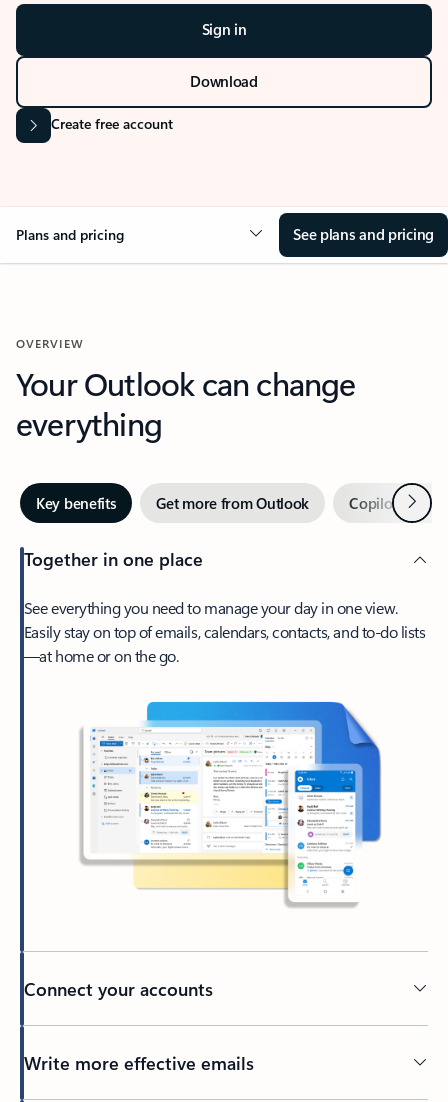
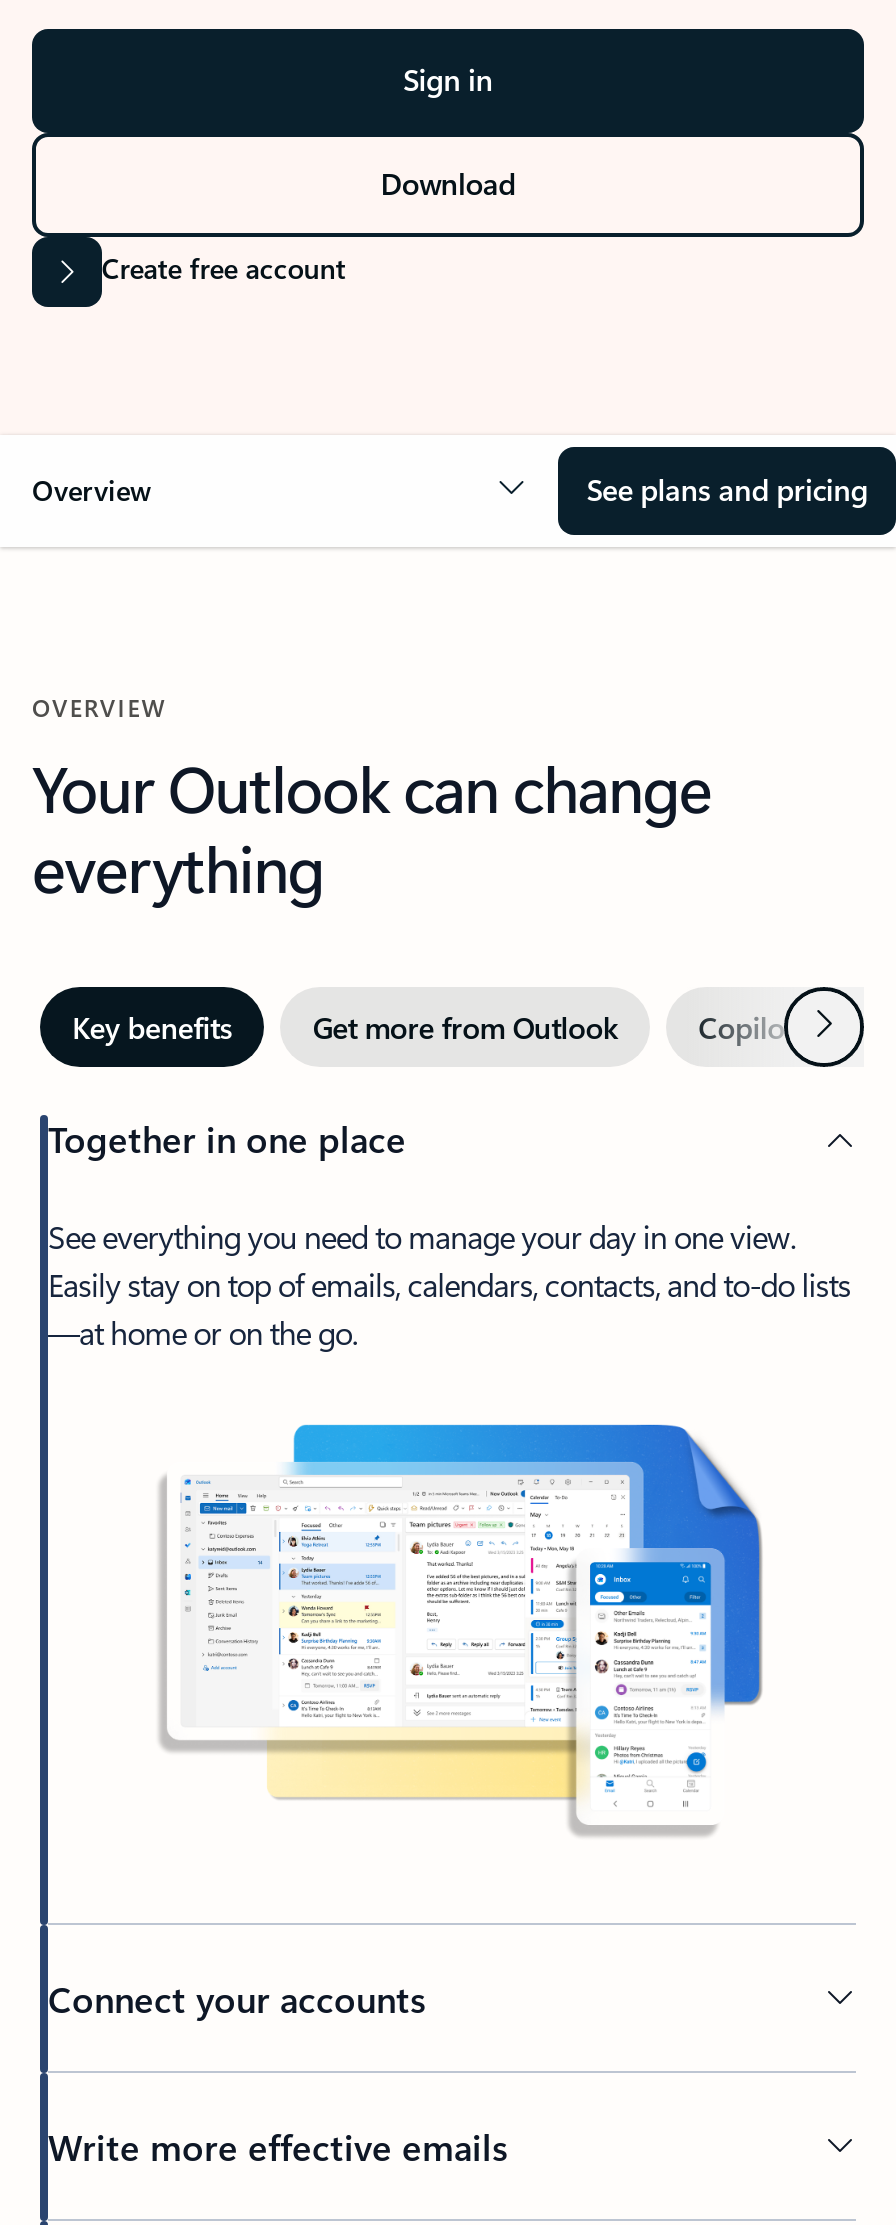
[16,225,124,244] Plans and pricing -> [32,471,152,509] Overview

